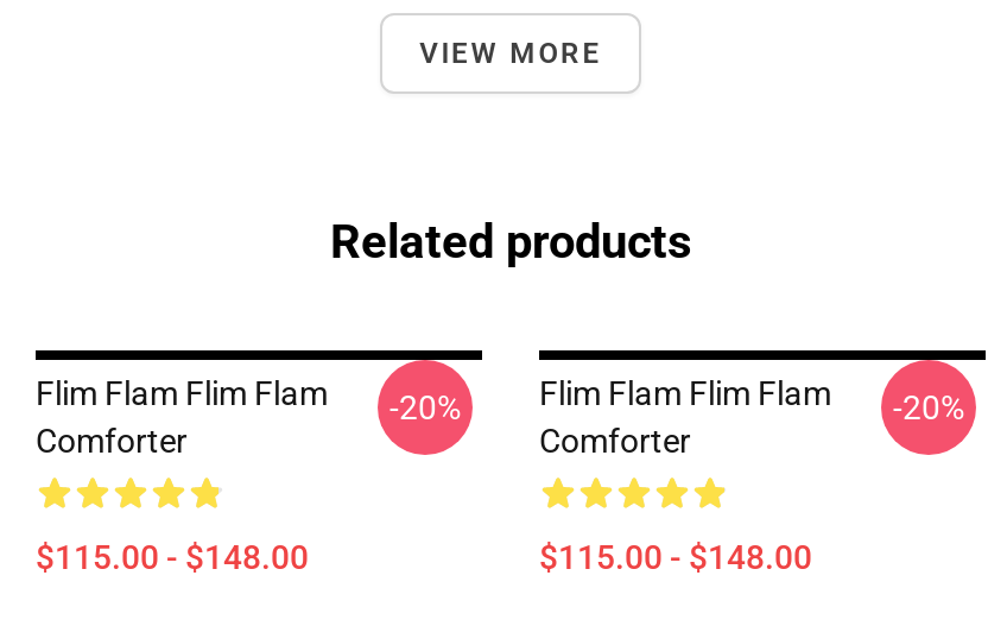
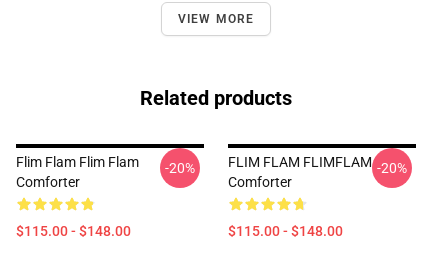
[539,374,831,412] Flim Flam Flim Flam -> [228,154,372,170] FLIM FLAM FLIMFLAM

